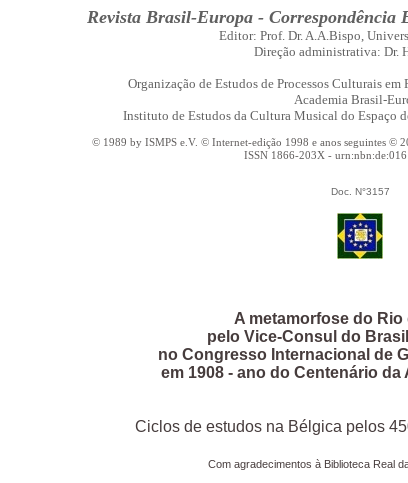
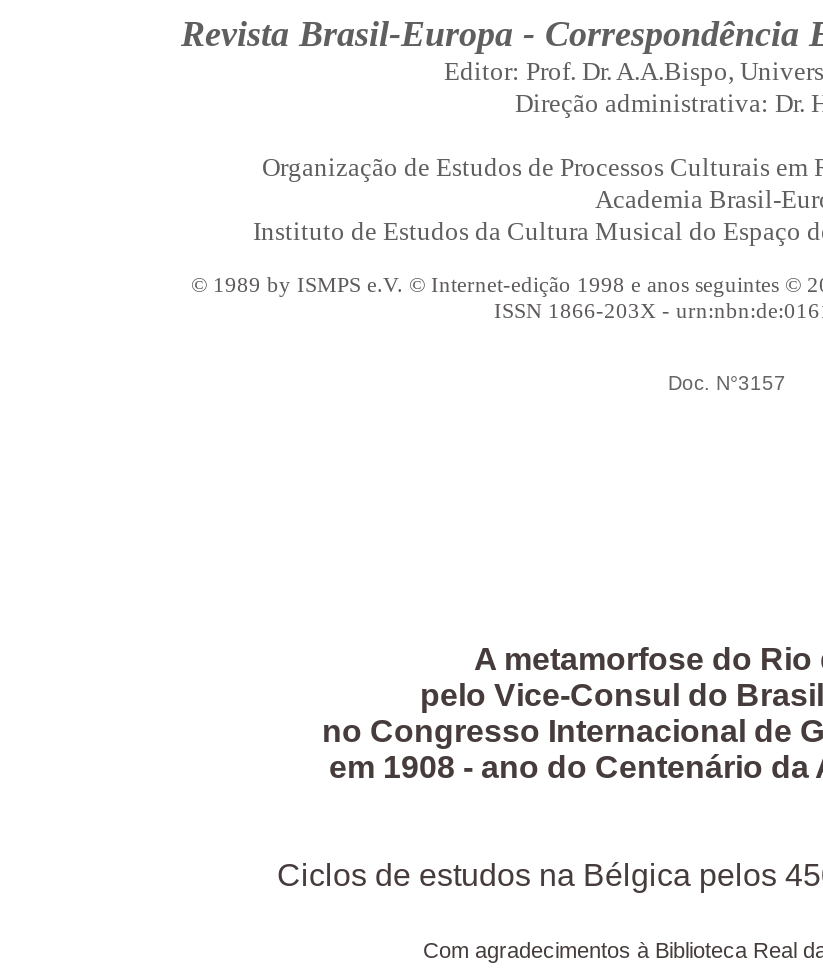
[336,212,384,260] [image] -> none

